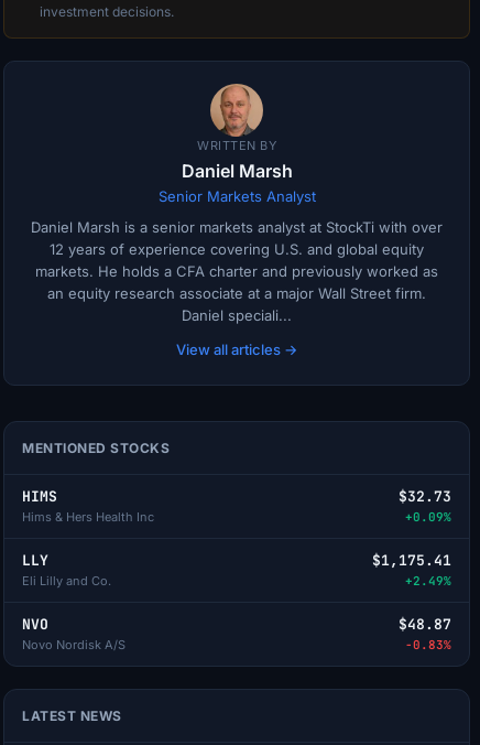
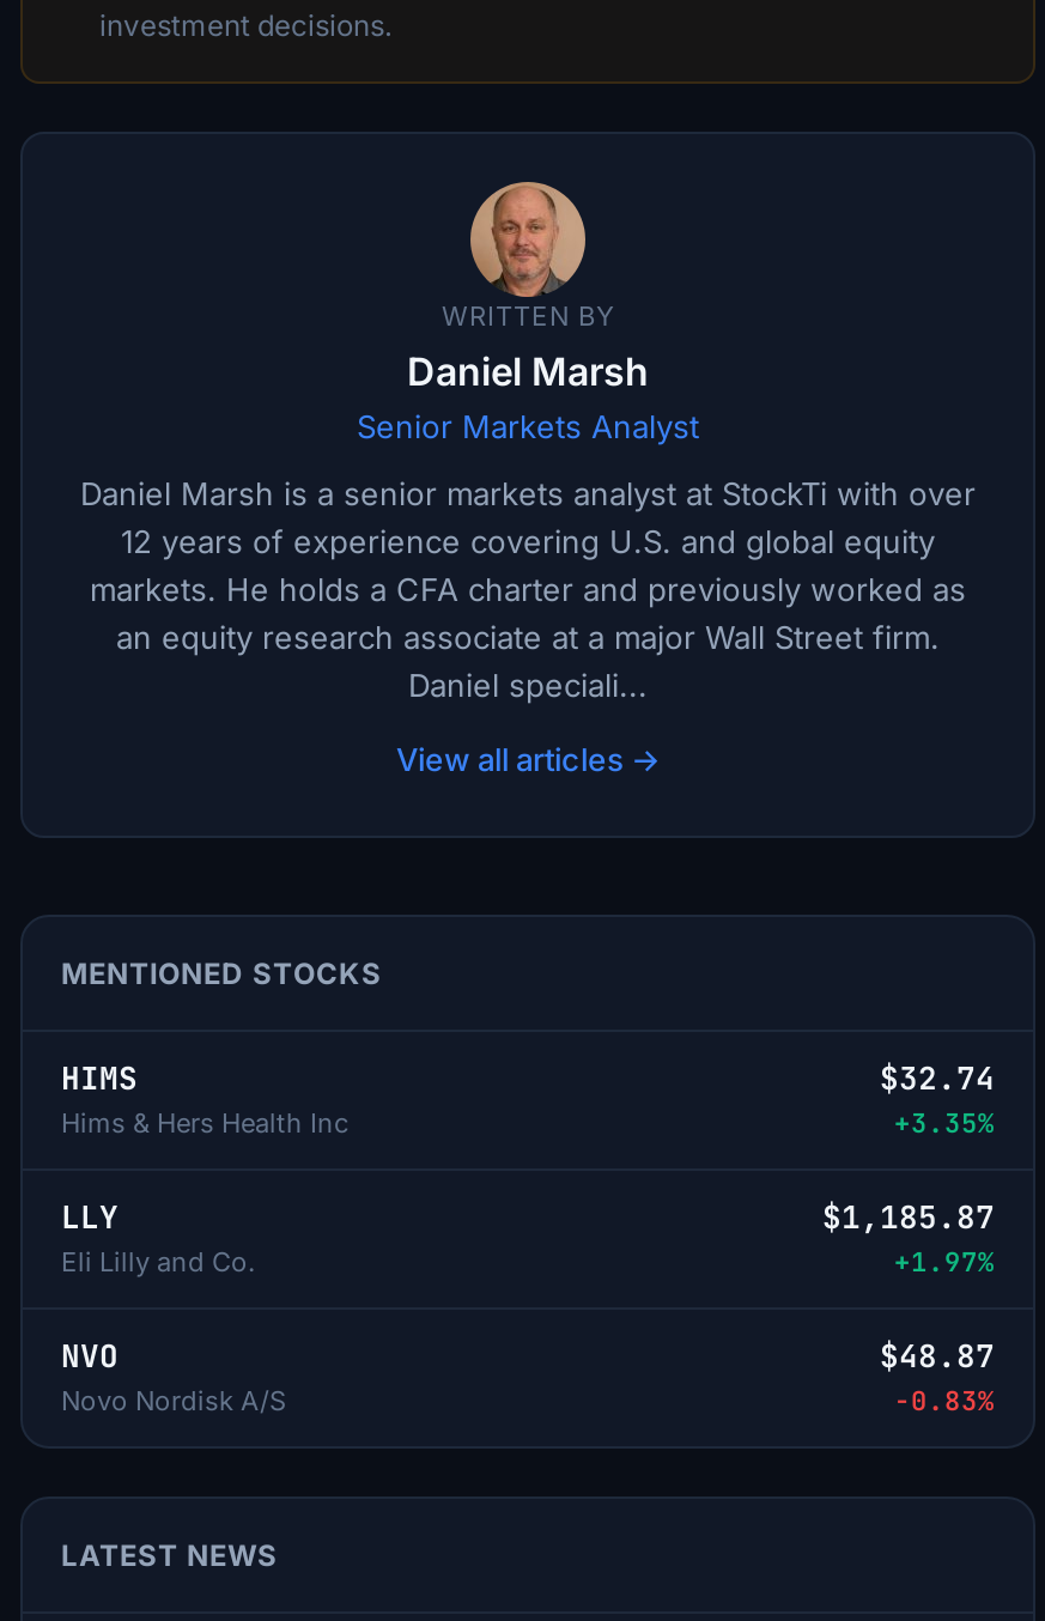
[399,487,451,506] $32.73 -> [880,1058,995,1098] $32.74
[405,509,451,524] +0.09% -> [894,1105,995,1139] +3.35%
[372,551,451,569] $1,175.41 -> [822,1196,995,1237] $1,185.87
[405,573,451,588] +2.49% -> [894,1244,995,1278] +1.97%

